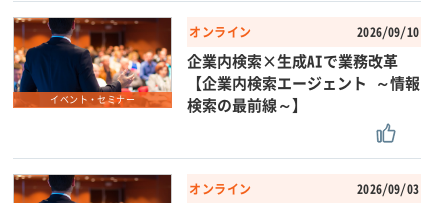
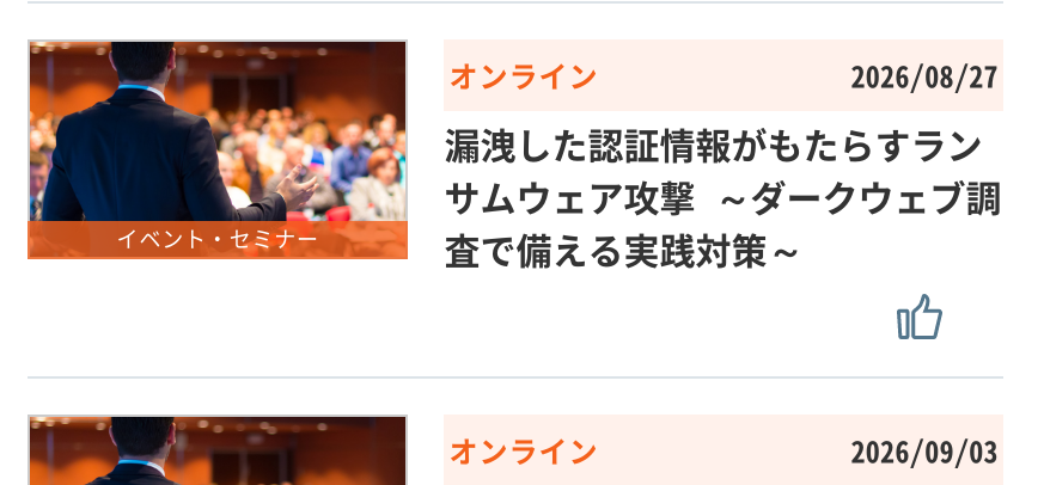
[187,23,420,116] 2026/09/10 | 企業内検索×生成AIで業務改革 | 【企業内検索エージェント ～情報 | 検索の最前線～】 -> [444,54,1002,276] 2026/08/27 | 漏洩した認証情報がもたらすラン | サムウェア攻撃 ～ダークウェブ調 | 査で備える実践対策～

